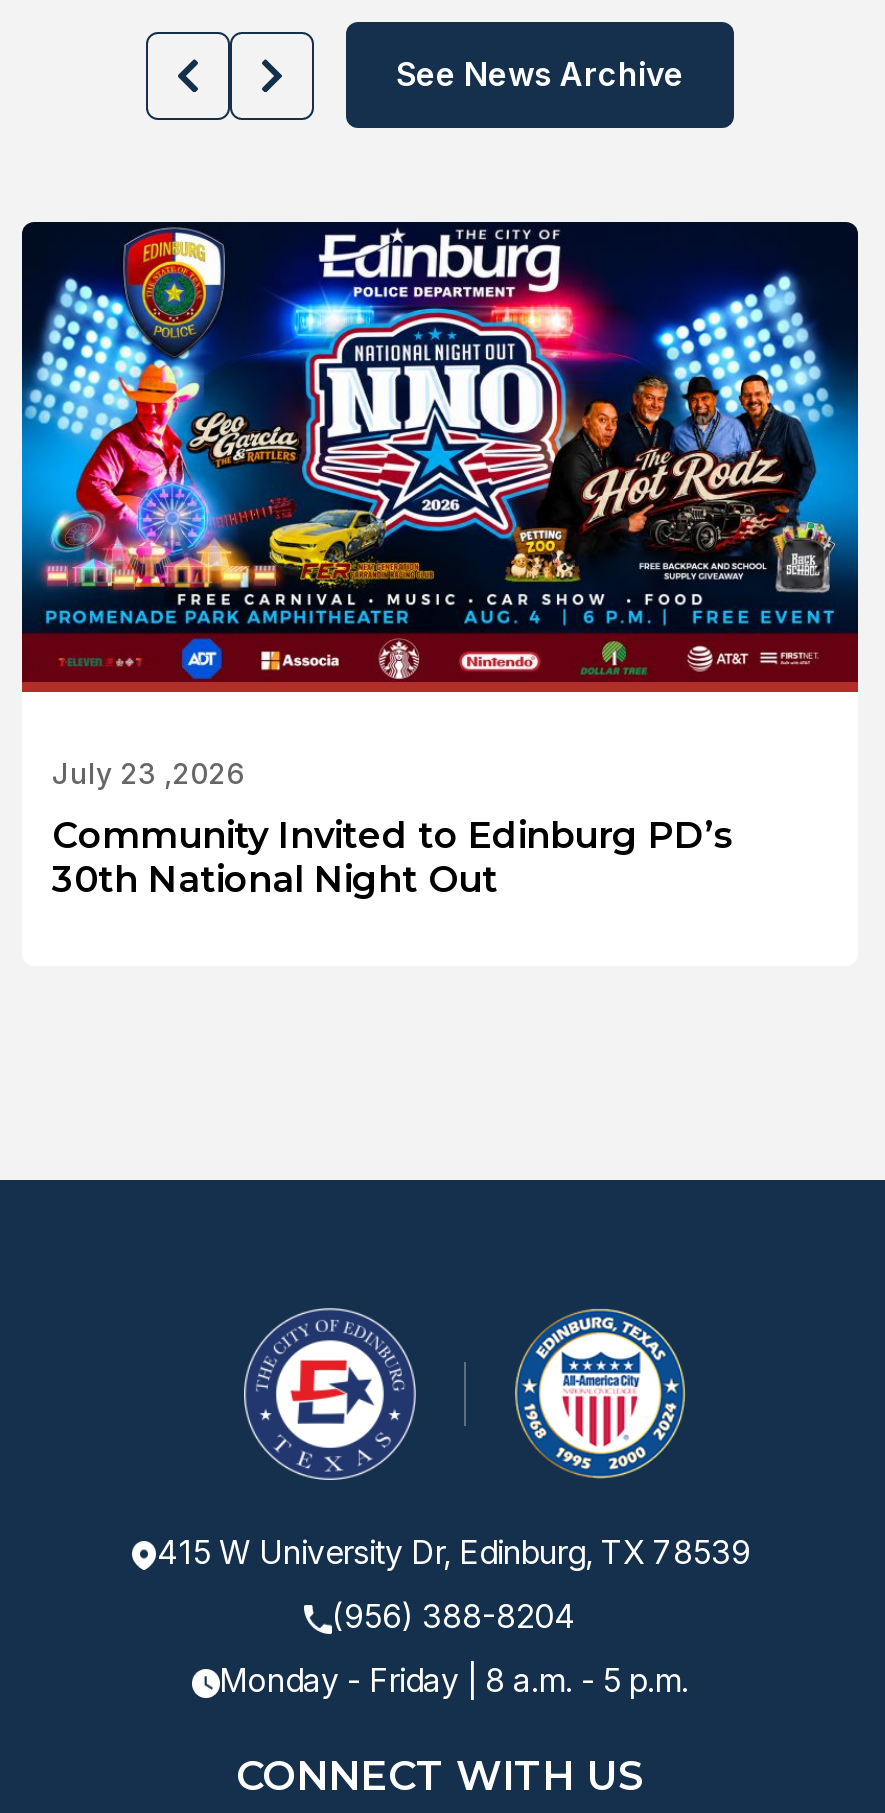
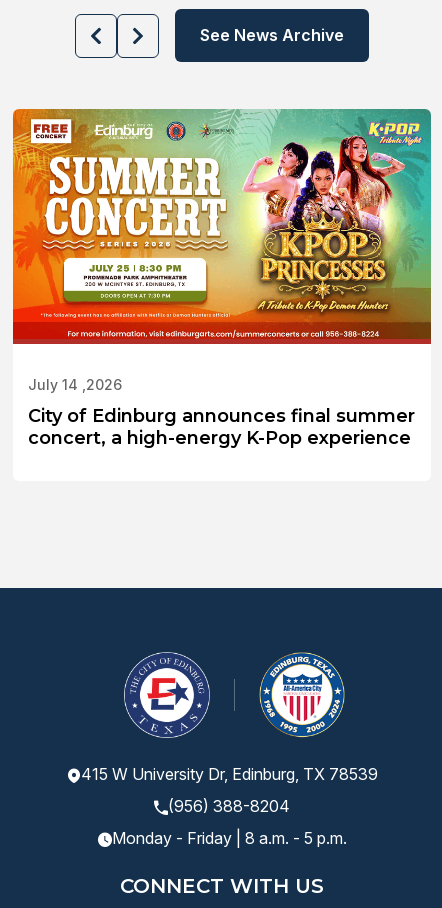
[20,220,860,790] [image] | July 23 ,2026 -> [12,108,432,393] [image] | July 14 ,2026
[52,814,734,902] Community Invited to Edinburg PD’s | 30th National Night Out -> [28,405,415,449] City of Edinburg announces final summer | concert, a high-energy K-Pop experience

